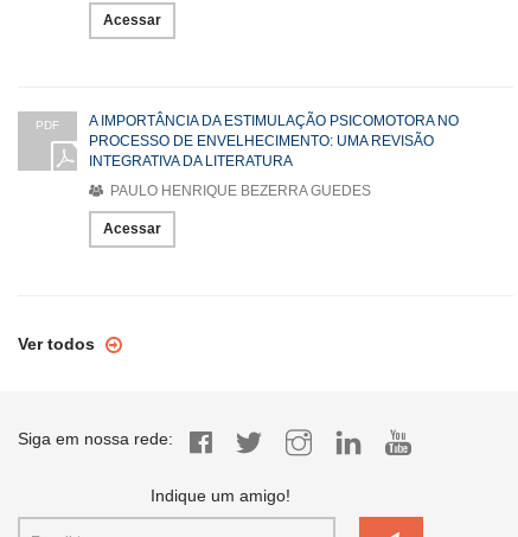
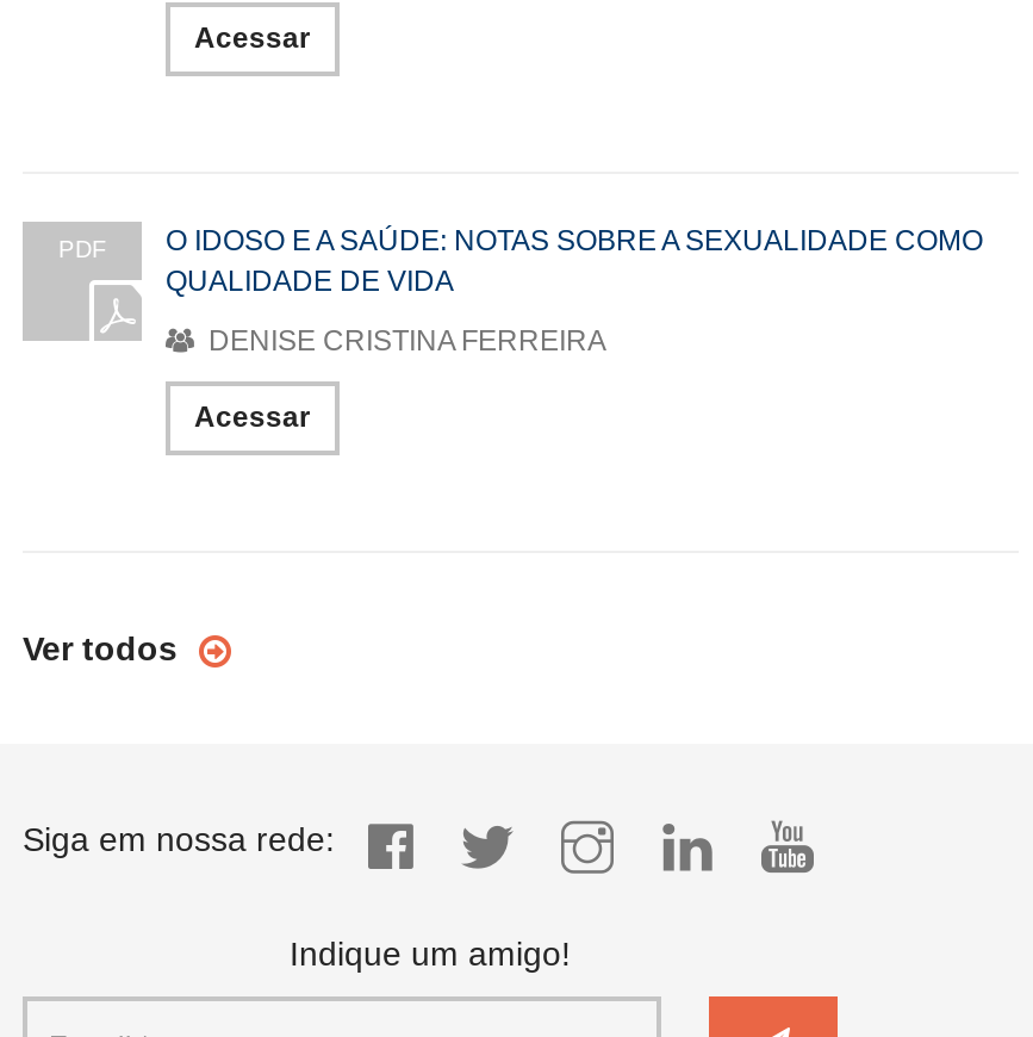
[89,113,459,170] A IMPORTÂNCIA DA ESTIMULAÇÃO PSICOMOTORA NO | PROCESSO DE ENVELHECIMENTO: UMA REVISÃO | INTEGRATIVA DA LITERATURA -> [166,224,983,298] O IDOSO E A SAÚDE: NOTAS SOBRE A SEXUALIDADE COMO | QUALIDADE DE VIDA
[107,183,371,199] PAULO HENRIQUE BEZERRA GUEDES -> [201,324,606,358] DENISE CRISTINA FERREIRA

